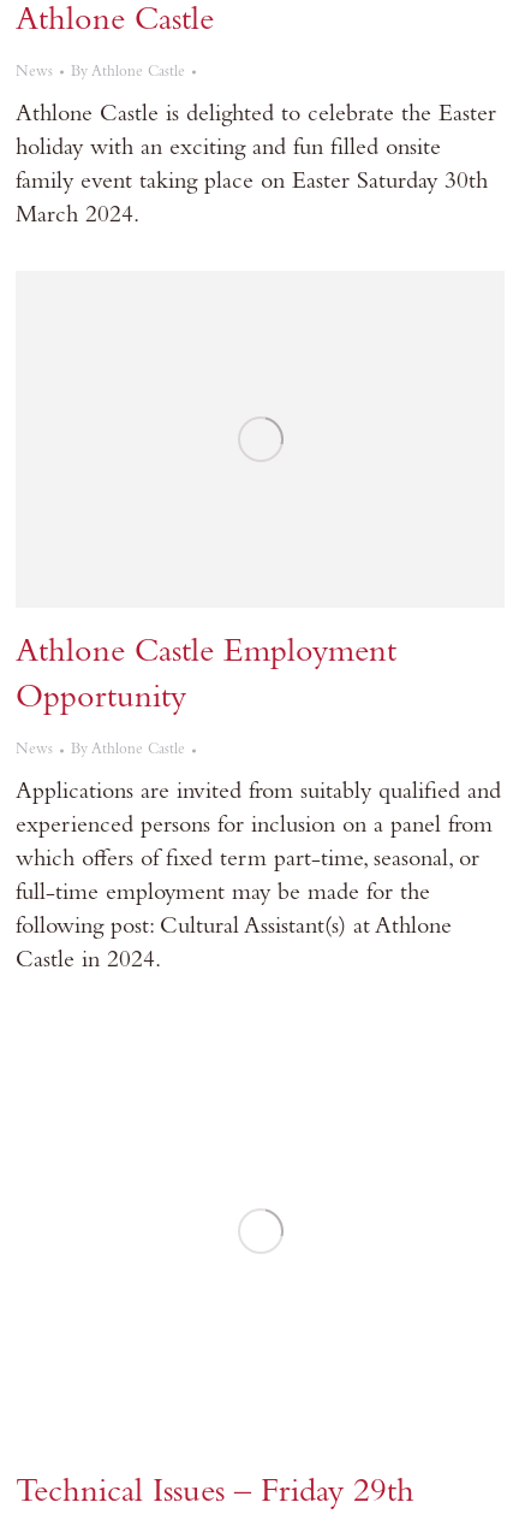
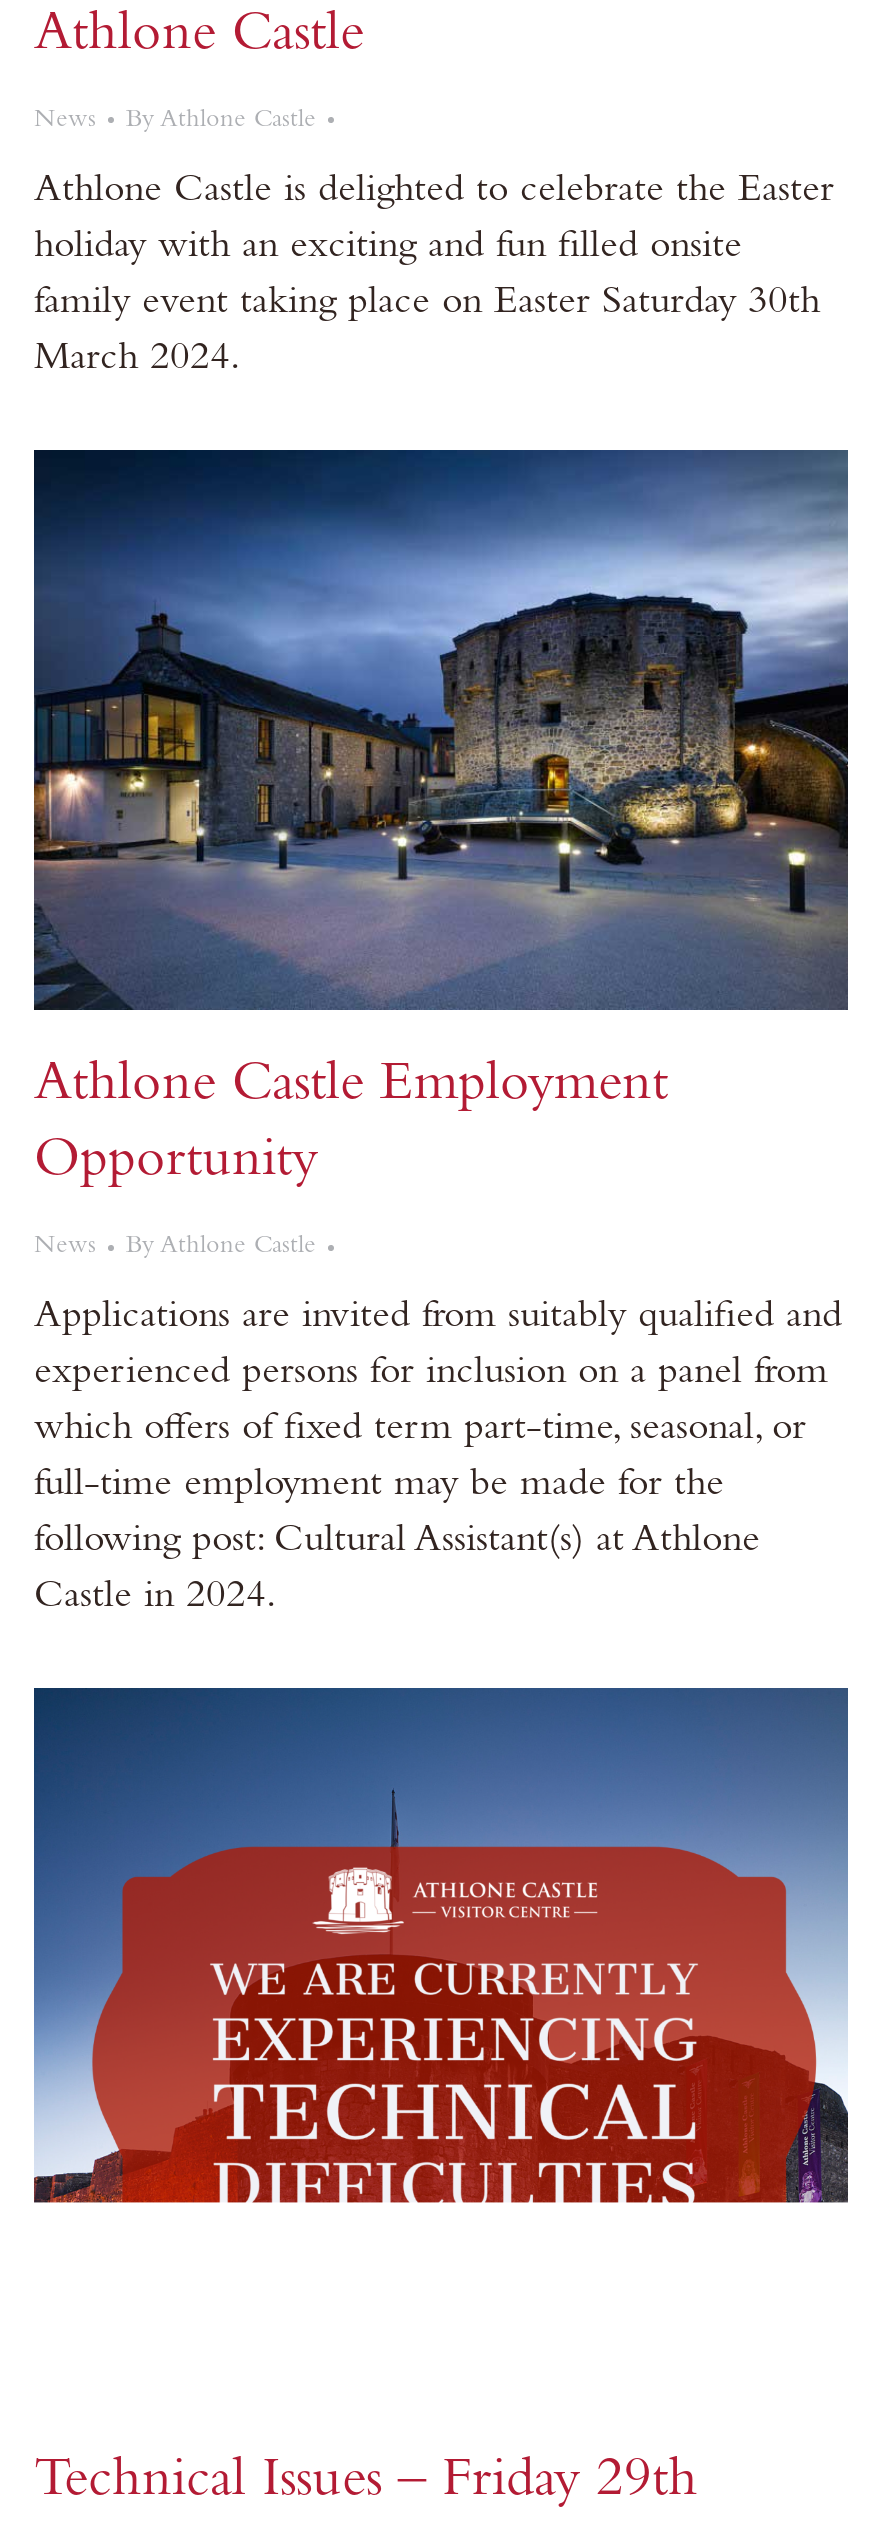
none -> [32,448,850,1012] [image]
none -> [32,1686,850,2204] [image]

